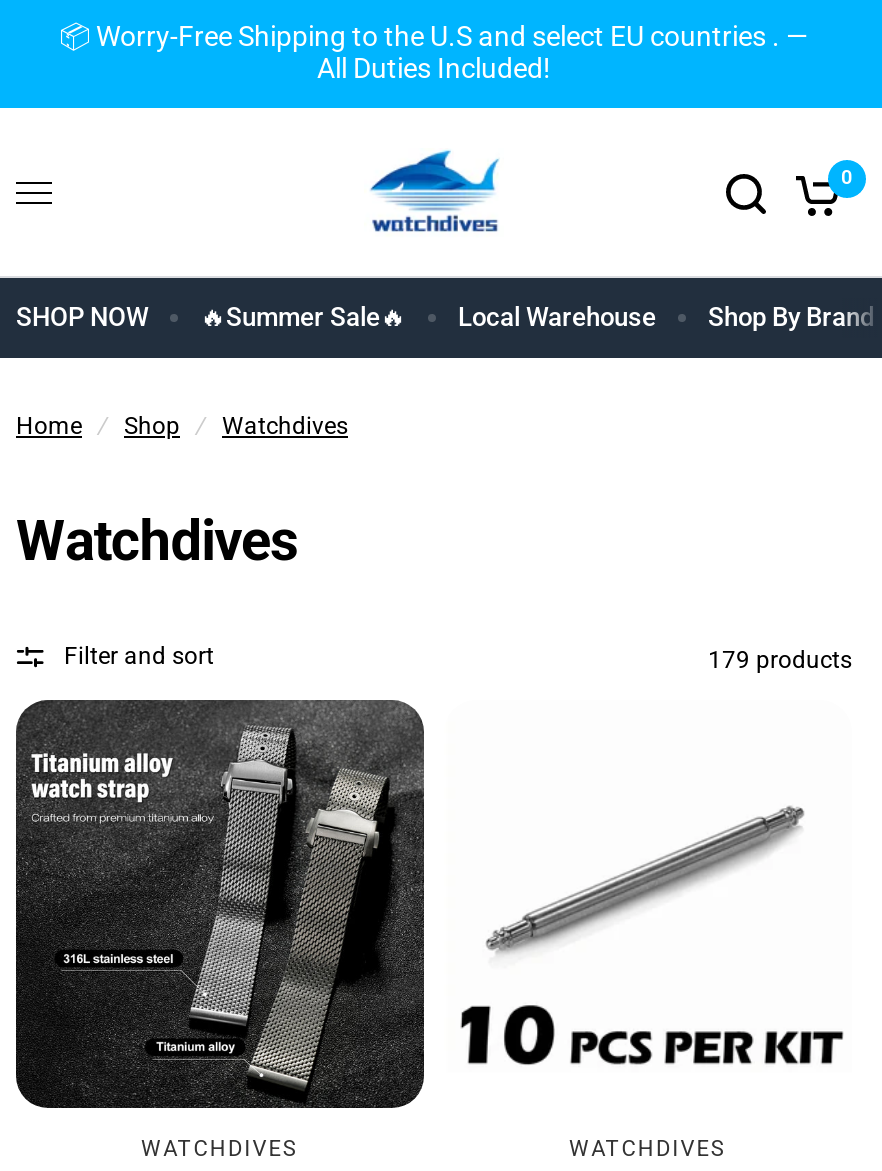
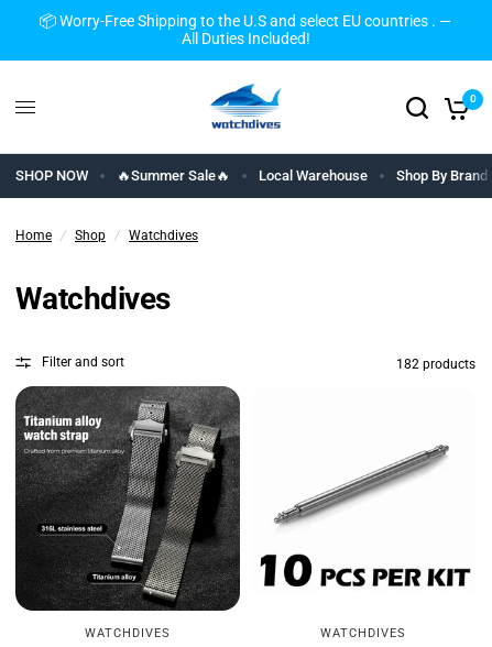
[708,645,852,673] 179 products -> [396,356,475,372] 182 products

